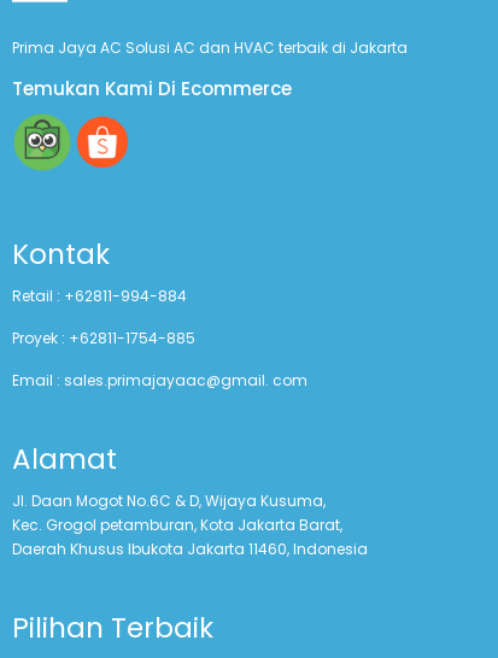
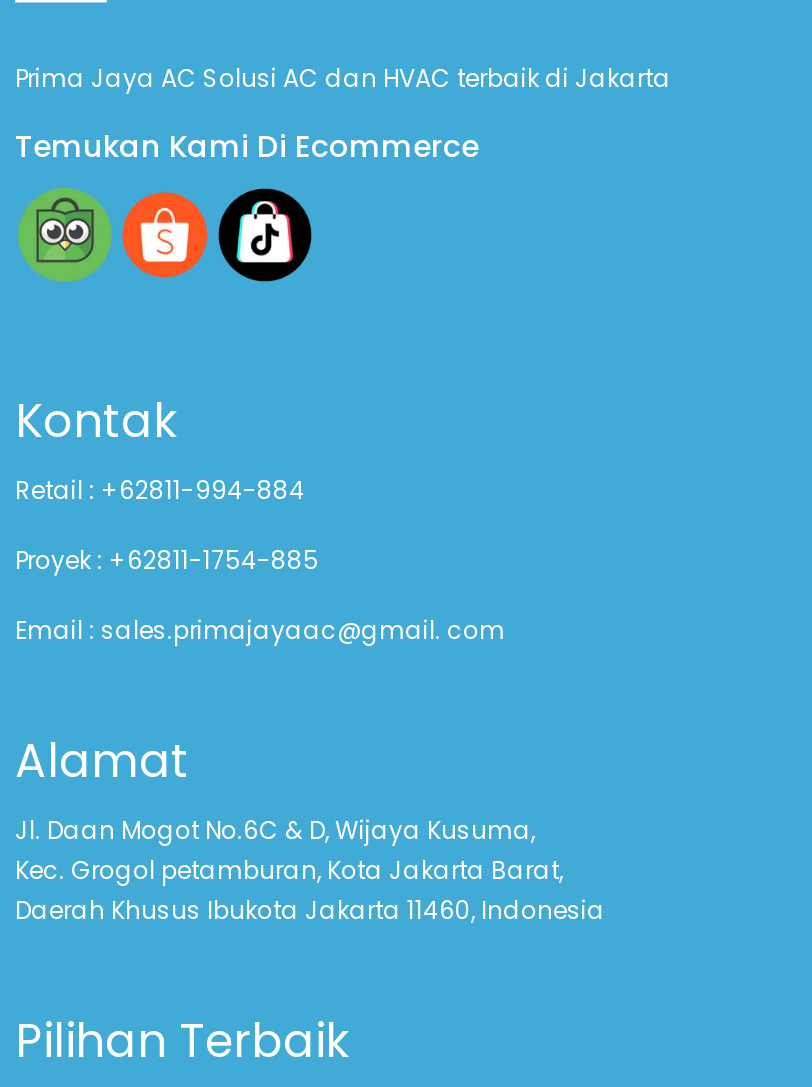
none -> [217,187,313,283] [image]

